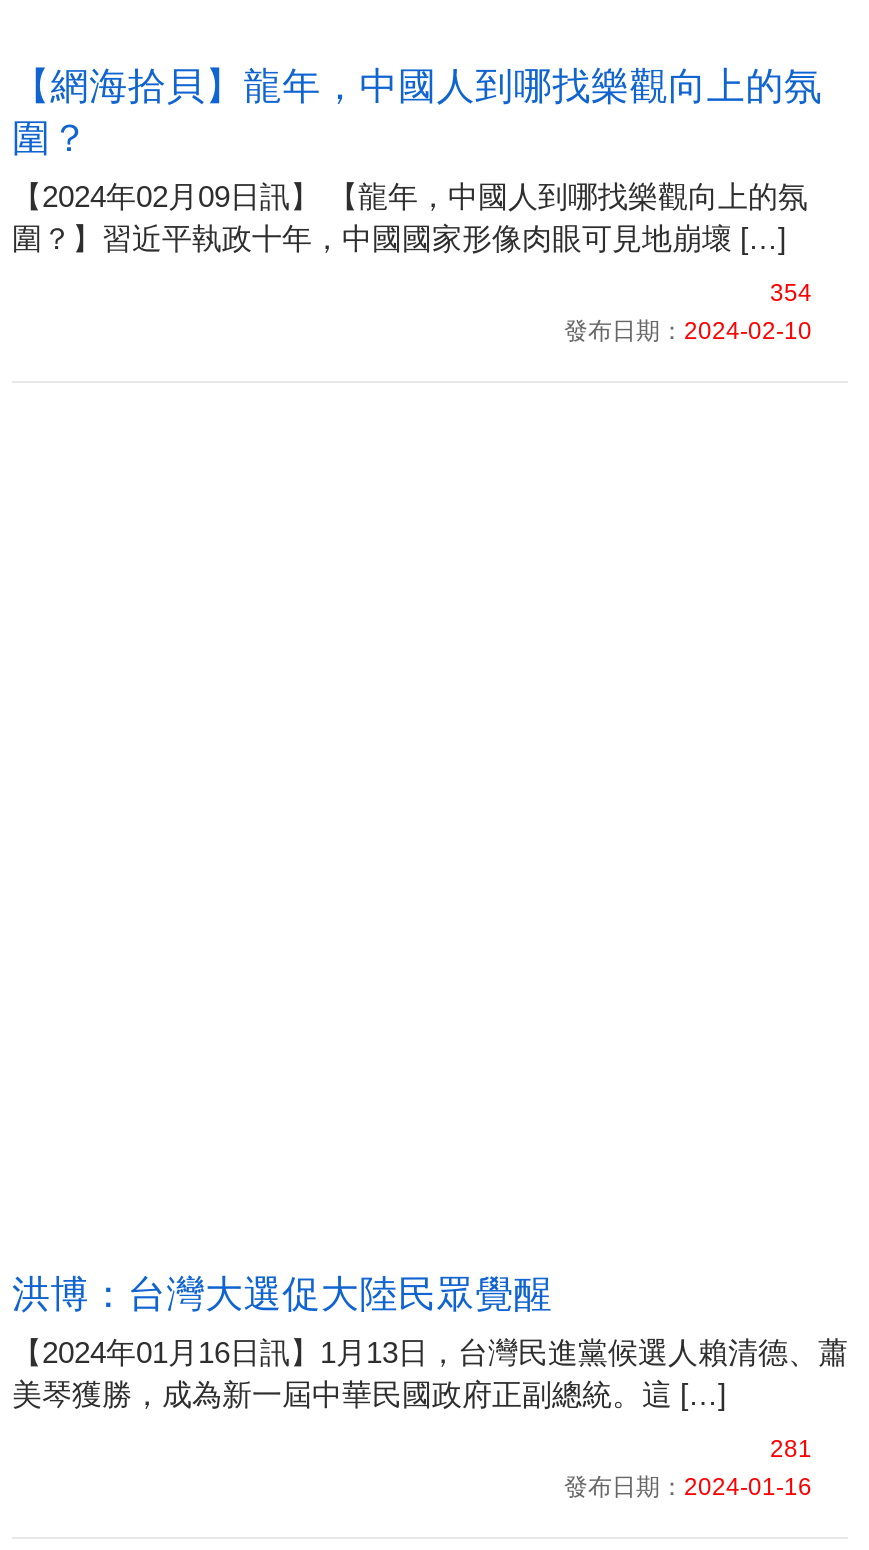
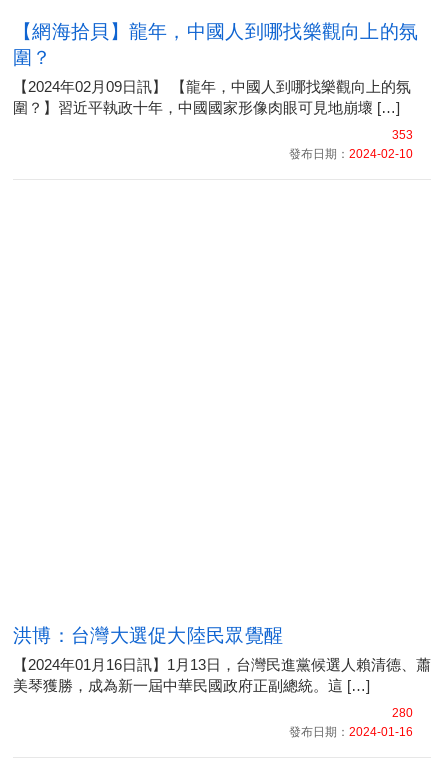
[770,279,812,307] 354 -> [392,128,413,142] 353
[770,1435,812,1463] 281 -> [392,706,413,720] 280

